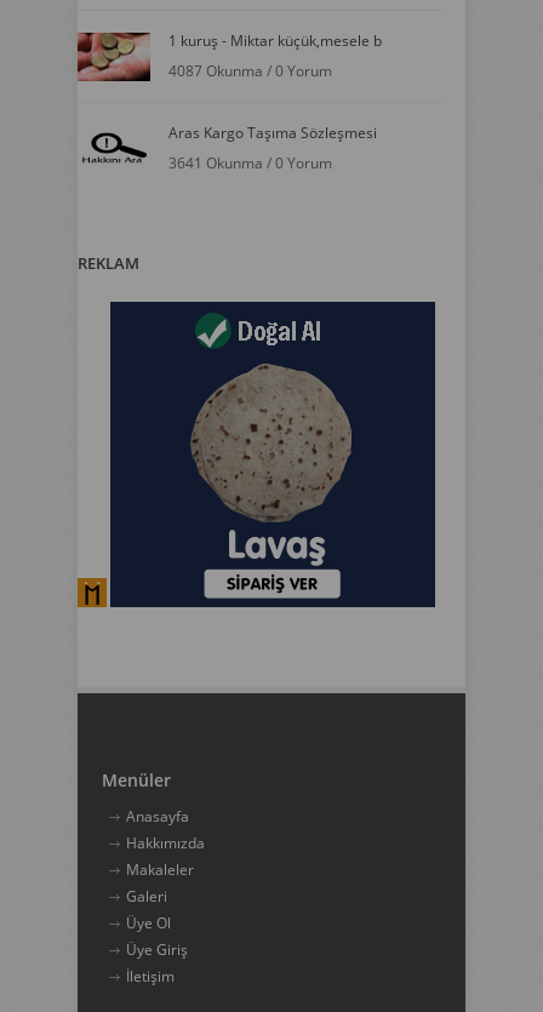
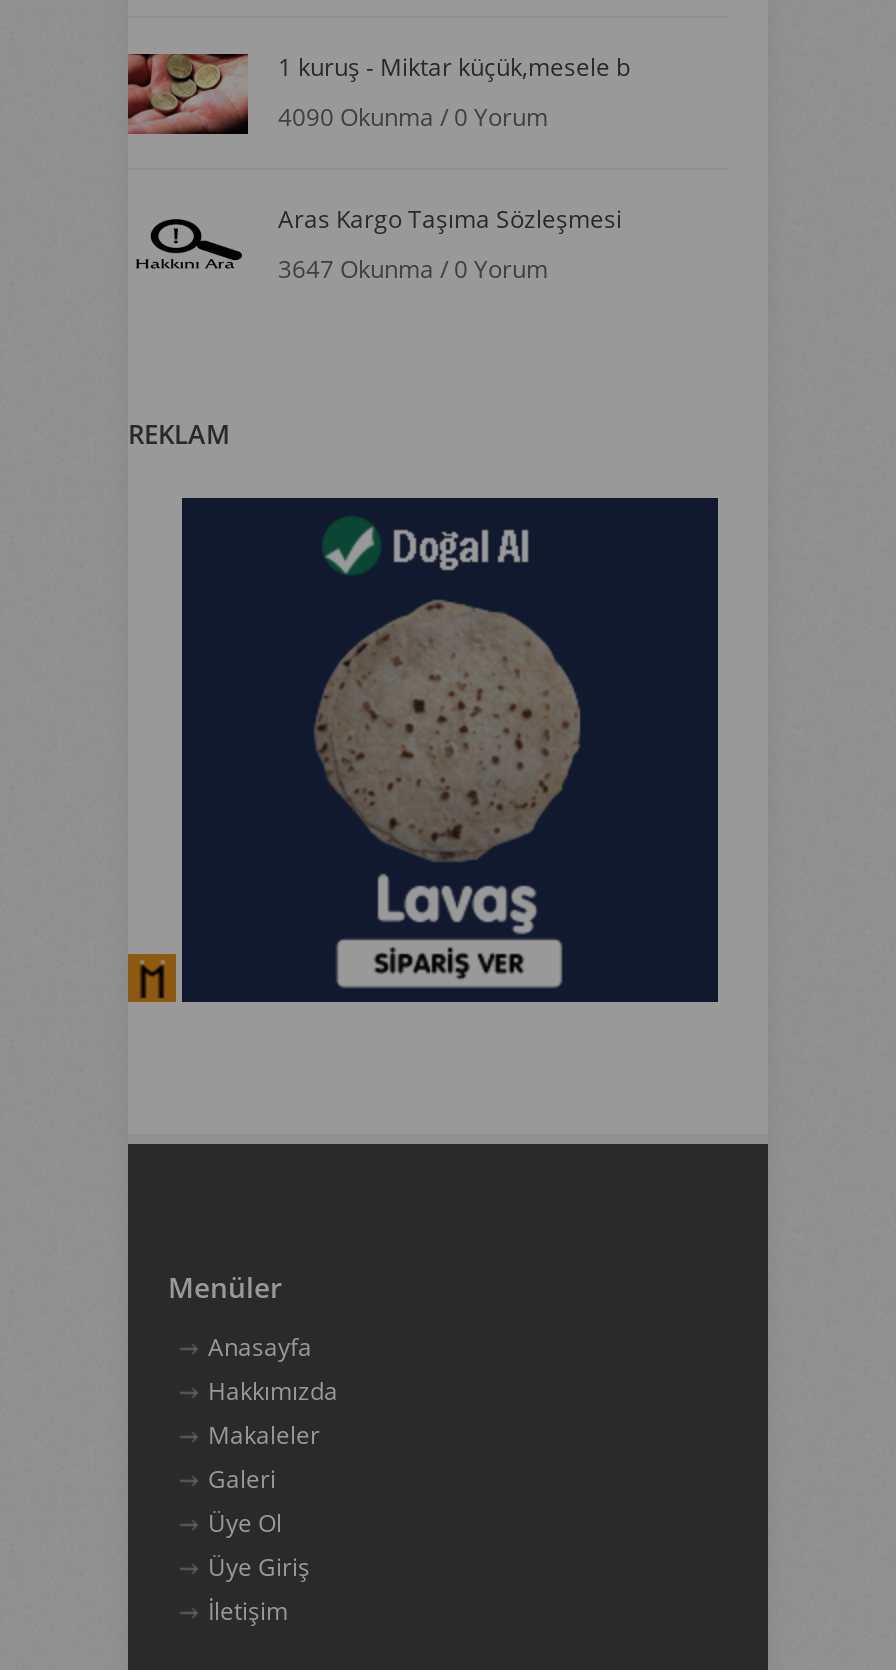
[168,61,332,81] 4087 Okunma / 0 Yorum -> [278,100,548,134] 4090 Okunma / 0 Yorum
[168,153,332,173] 3641 Okunma / 0 Yorum -> [278,252,548,286] 3647 Okunma / 0 Yorum

